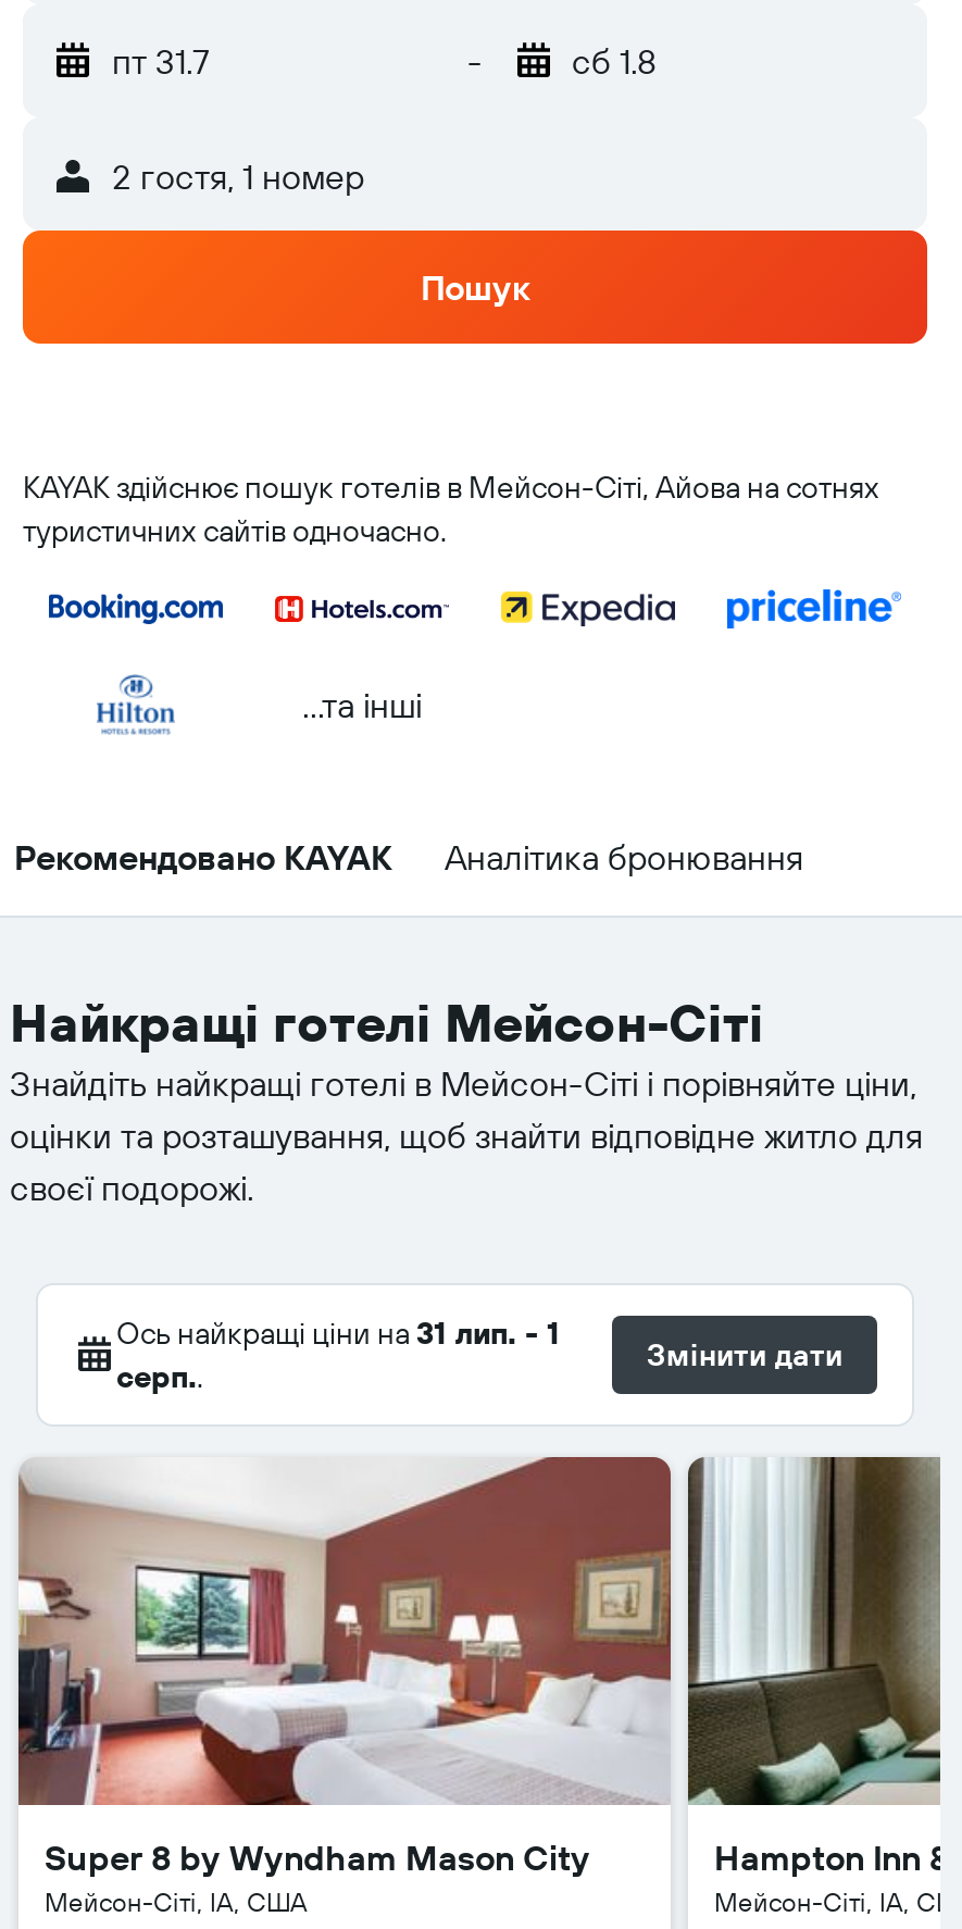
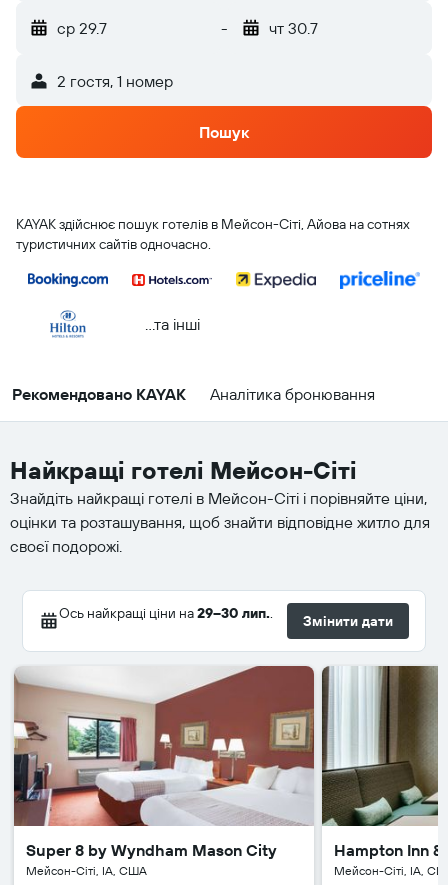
[112,39,210,83] пт 31.7 -> [57,18,107,38] ср 29.7
[572,39,657,83] сб 1.8 -> [268,18,317,38] чт 30.7
[116,1314,560,1396] Ось найкращі ціни на 31 лип. - 1 | серп.. -> [59,604,273,622] Ось найкращі ціни на29–30 лип..

